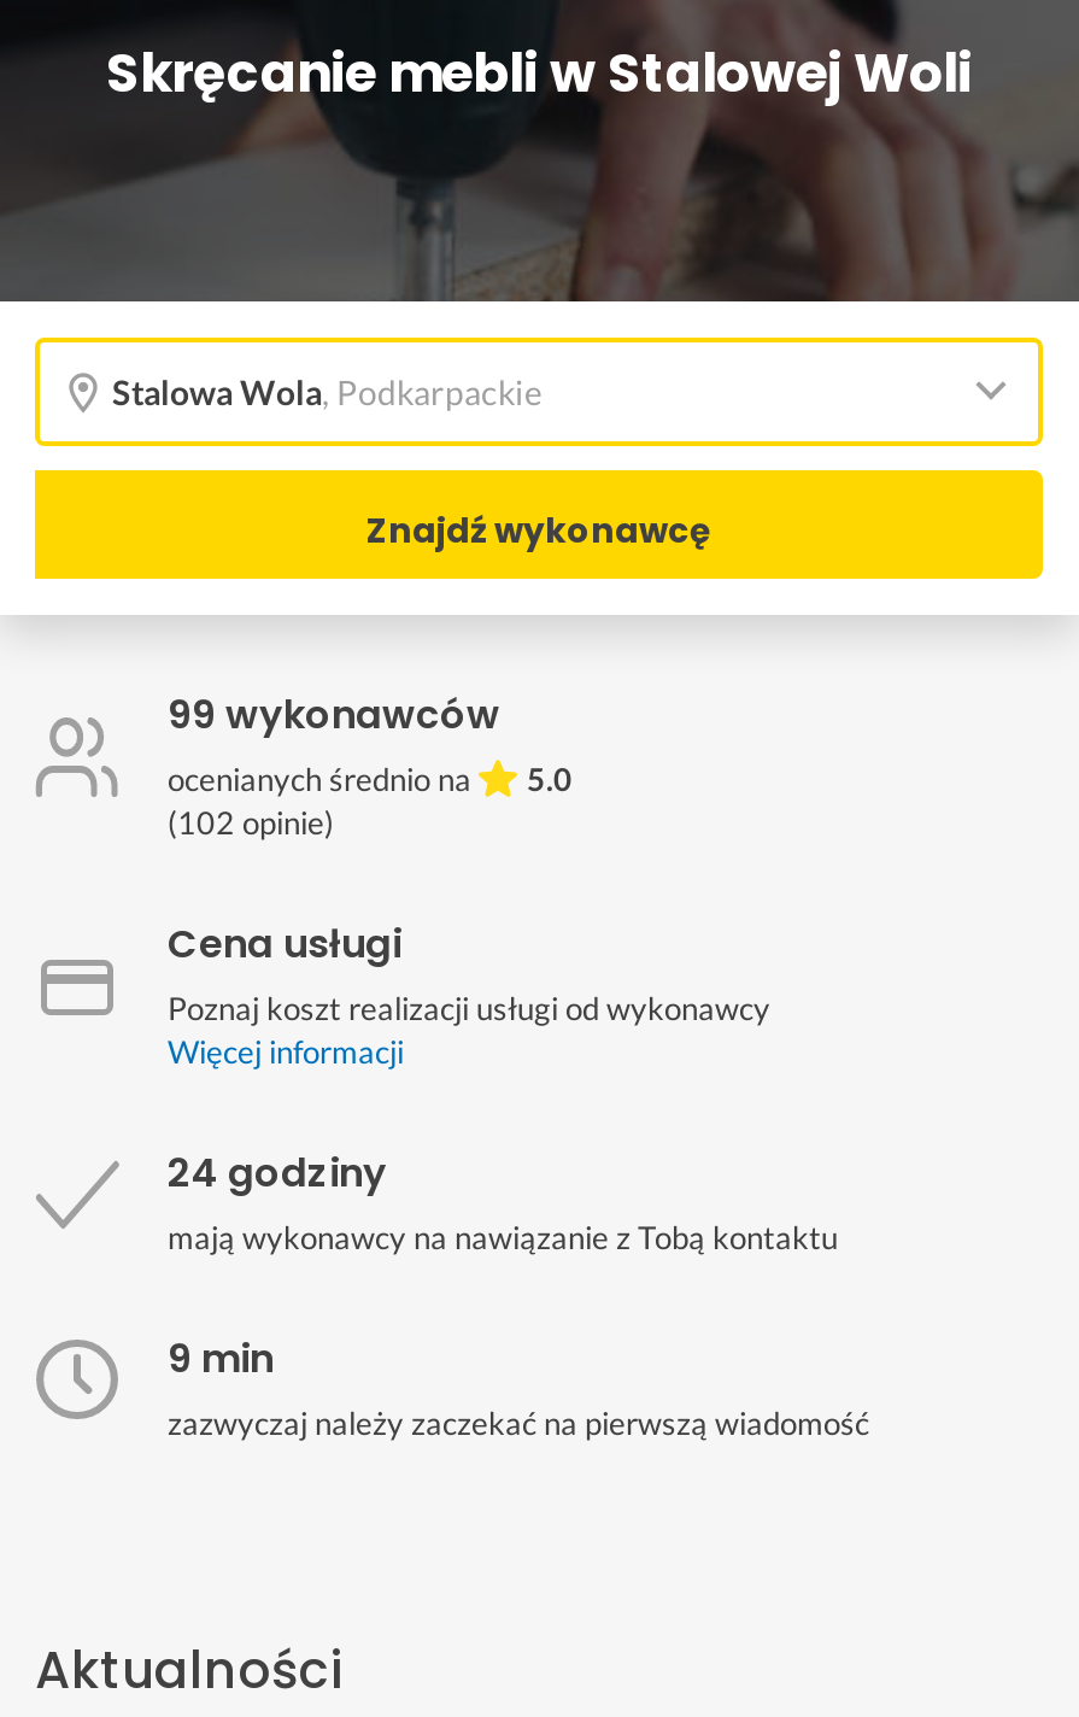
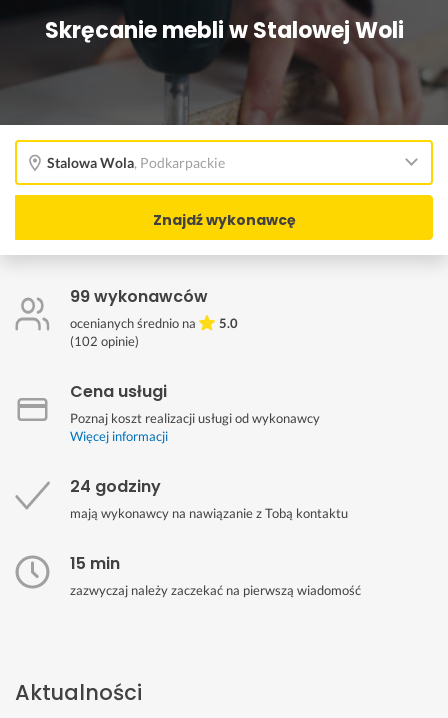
[168,1331,274,1387] 9 min -> [70,552,120,575] 15 min

